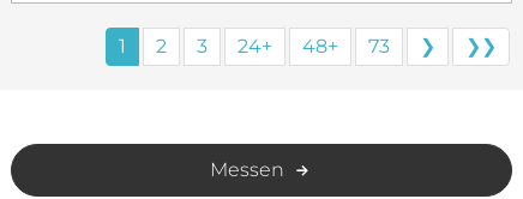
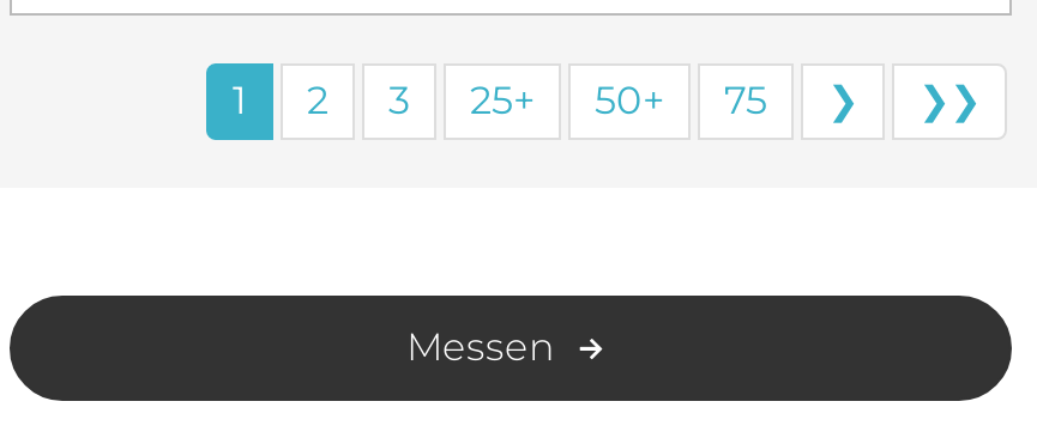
[238,34,272,57] 24+ -> [470,78,535,123] 25+
[302,34,338,57] 48+ -> [595,78,664,123] 50+
[368,34,390,57] 73 -> [724,78,767,123] 75

